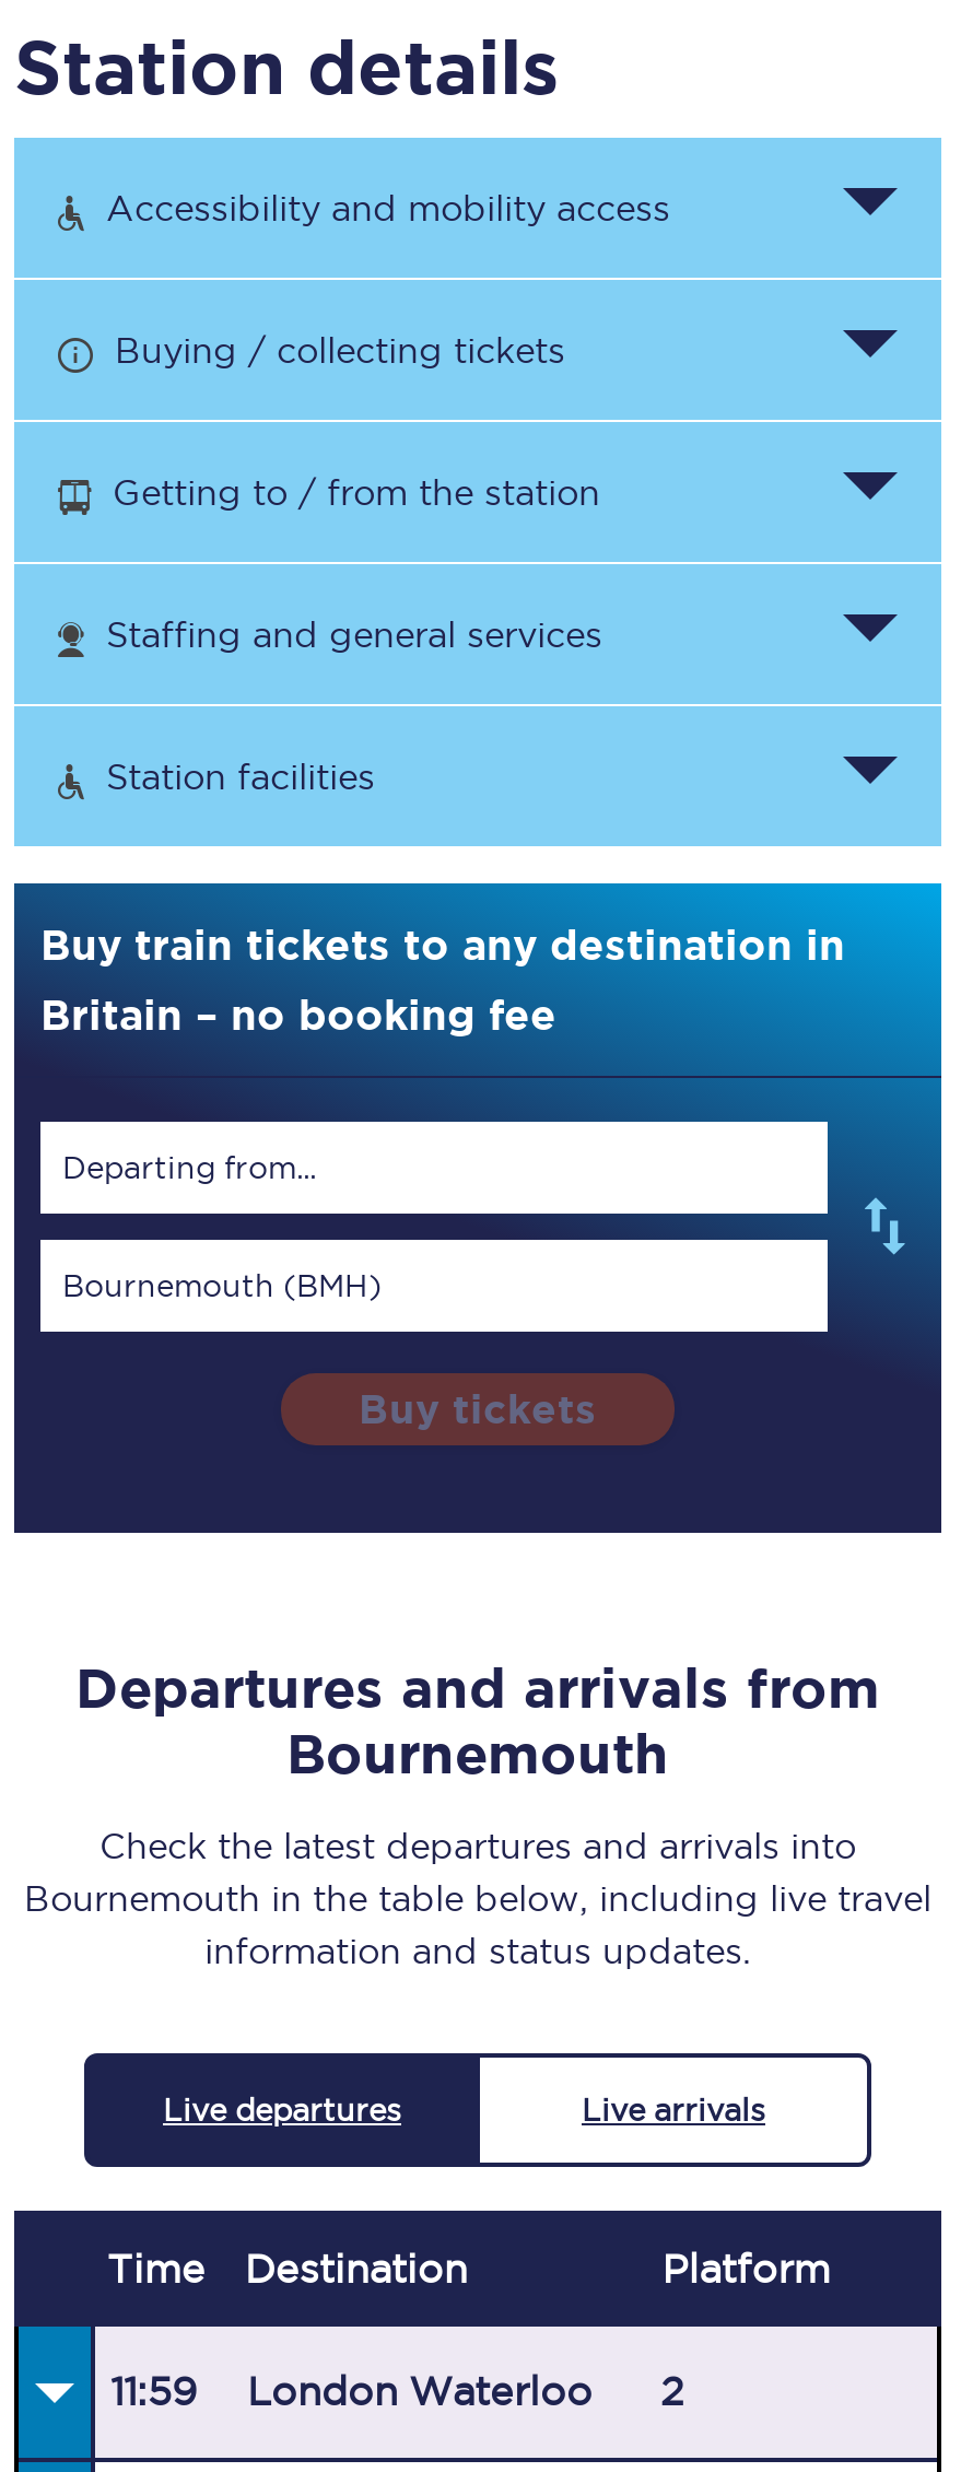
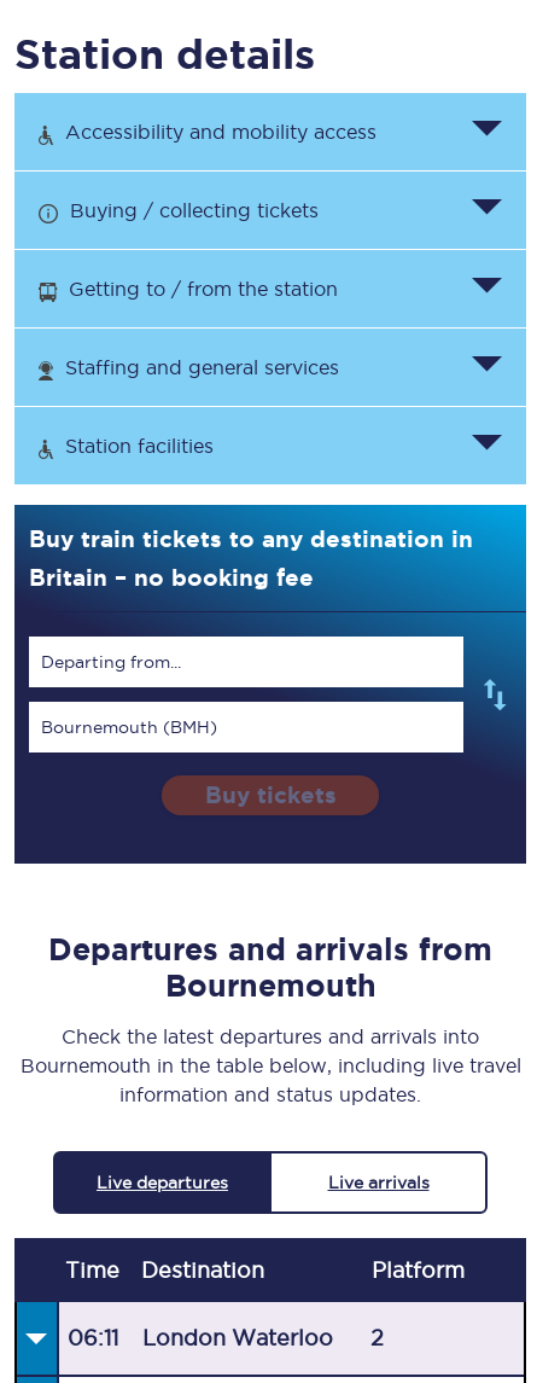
[110,2371,684,2413] 11:59 London Waterloo 2 -> [68,1327,384,1350] 06:11 London Waterloo 2

